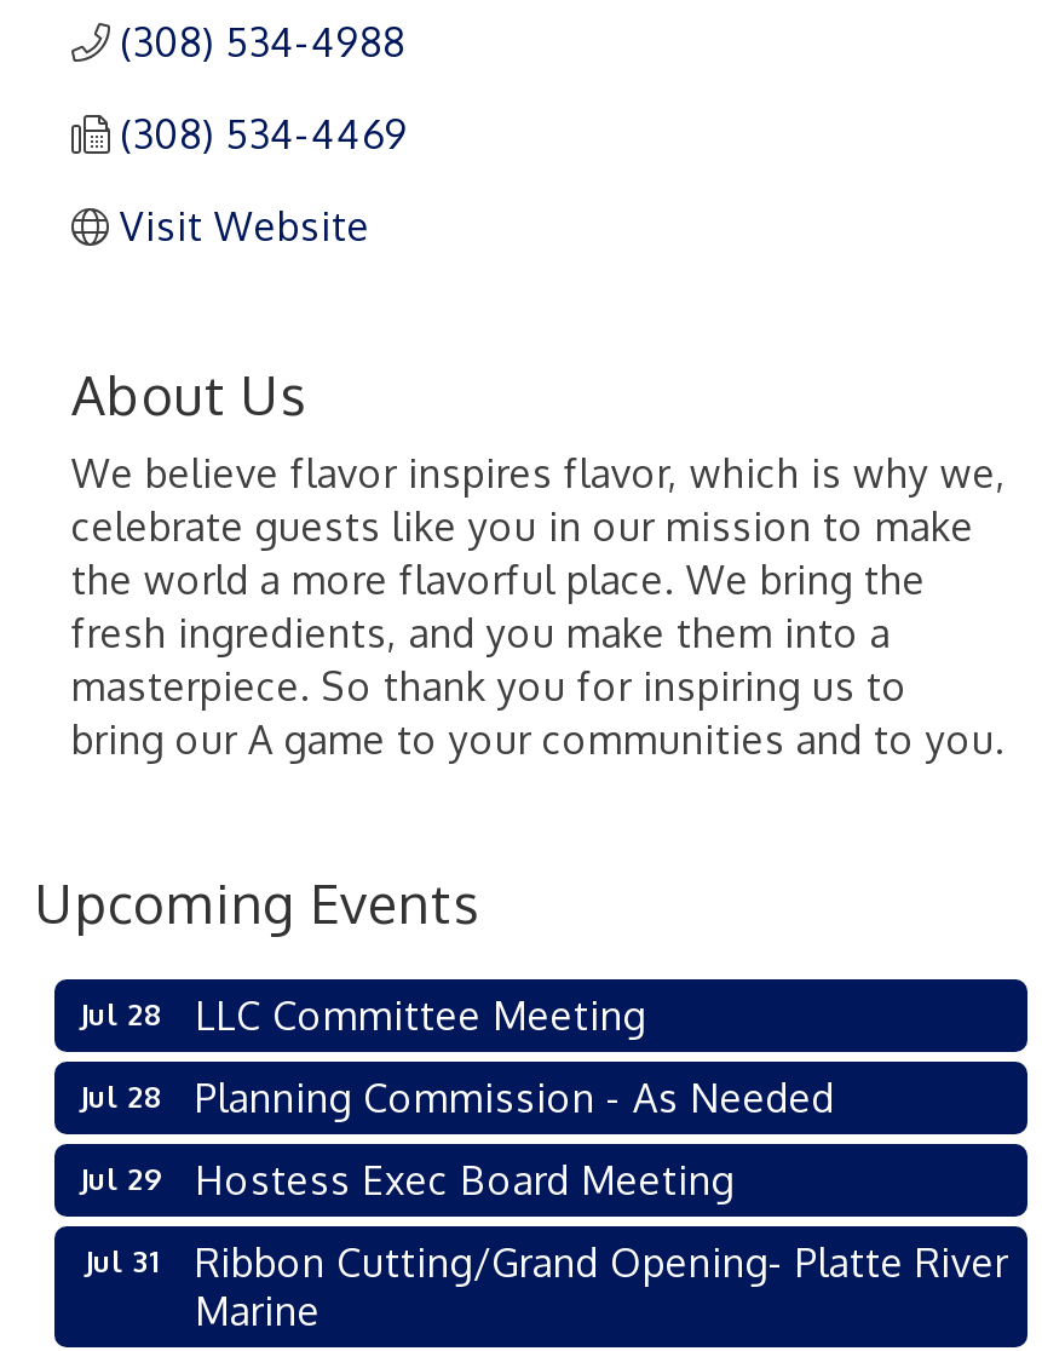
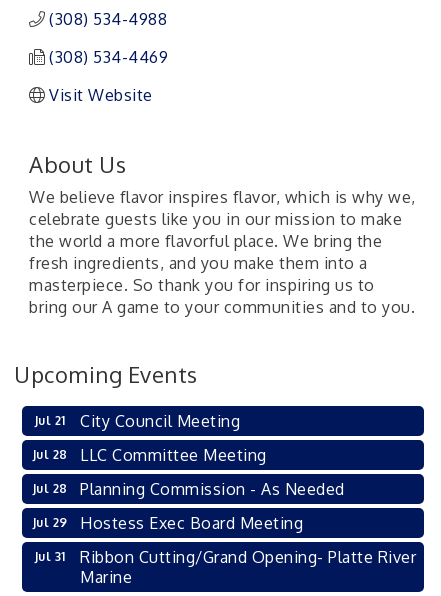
none -> [34,411,240,431] Jul 21 | City Council Meeting

